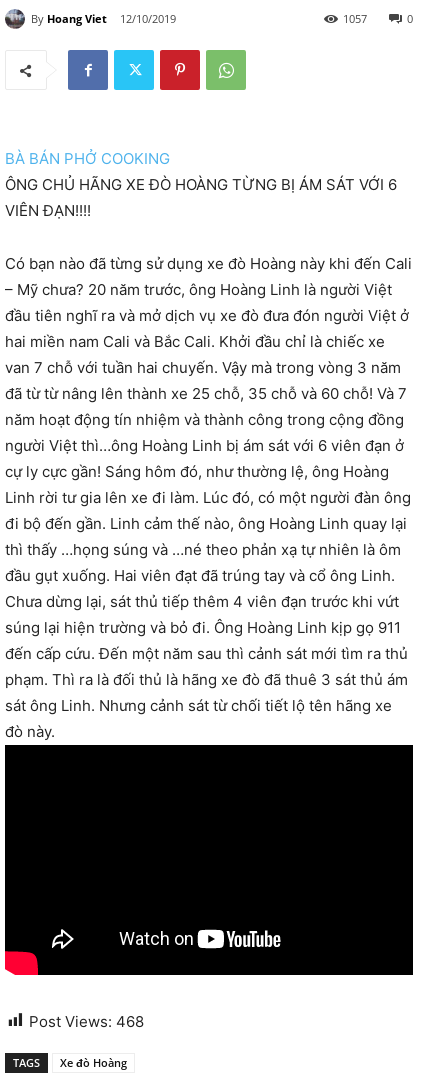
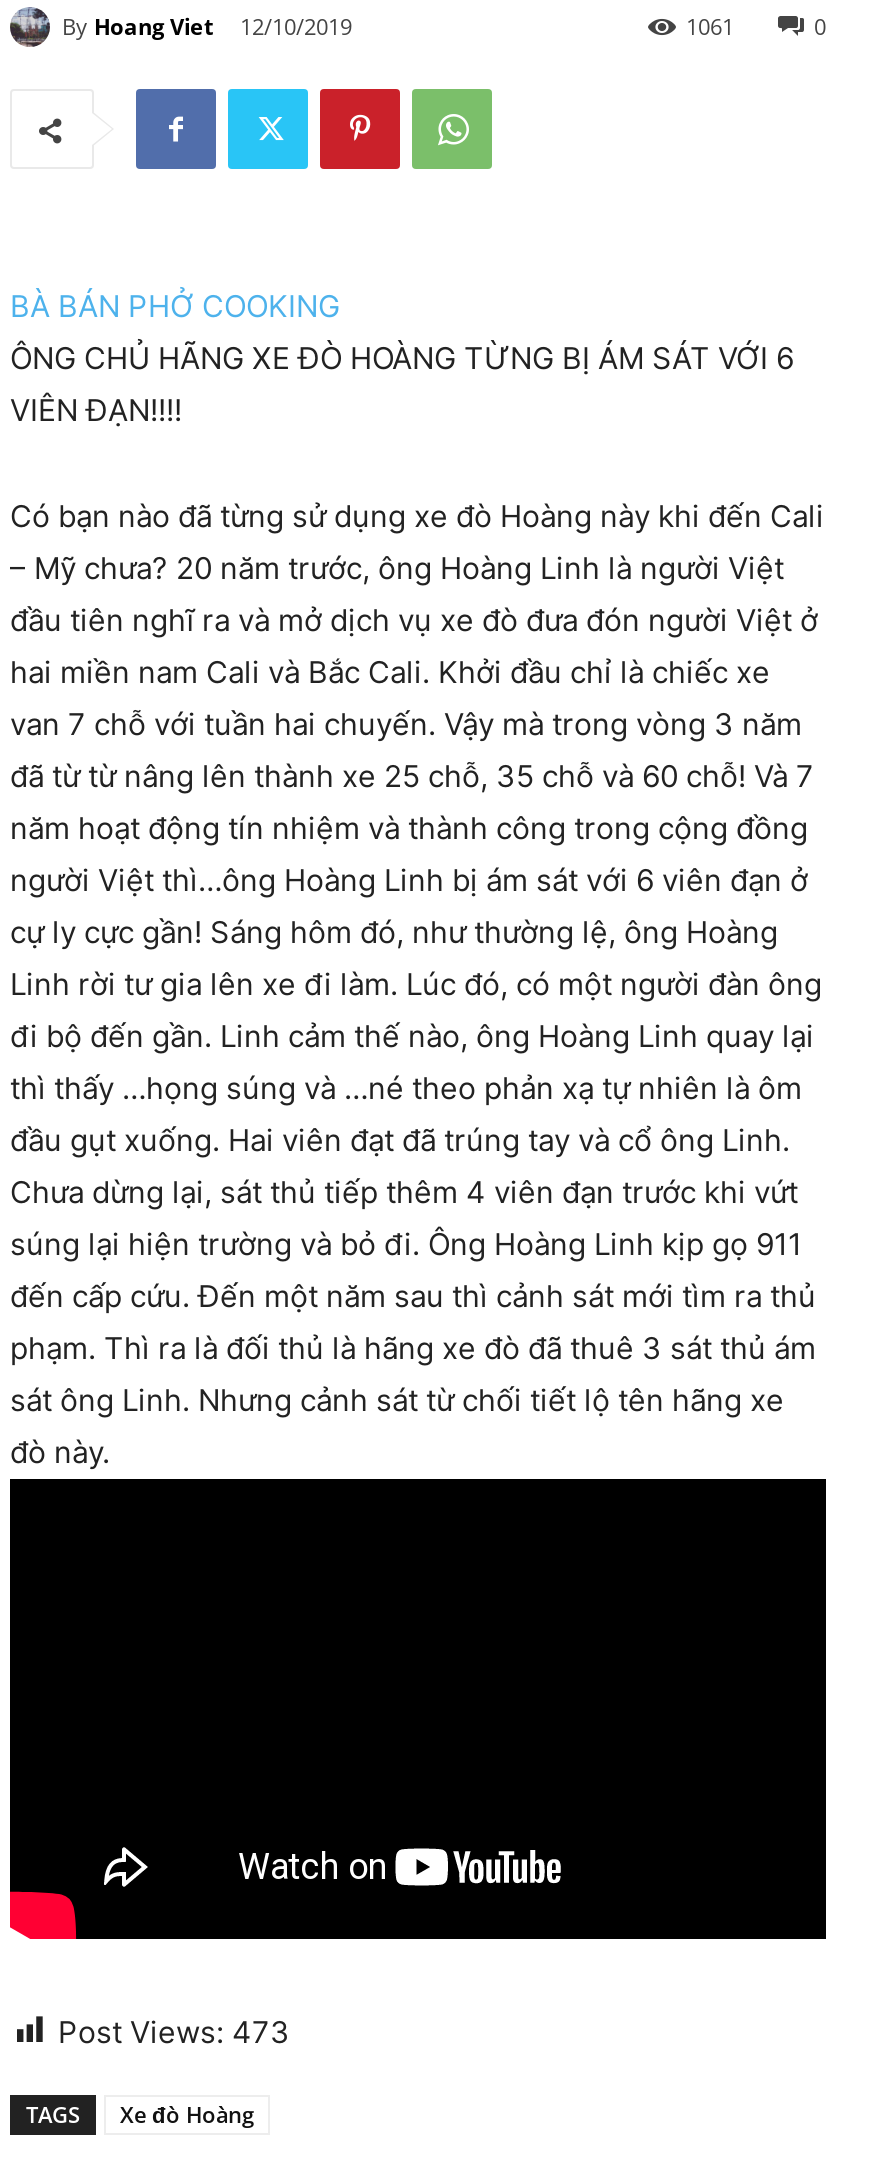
[343,11,367,26] 1057 -> [686,11,734,41] 1061
[29,1012,144,1031] Post Views: 468 -> [58,2012,290,2050] Post Views: 473

